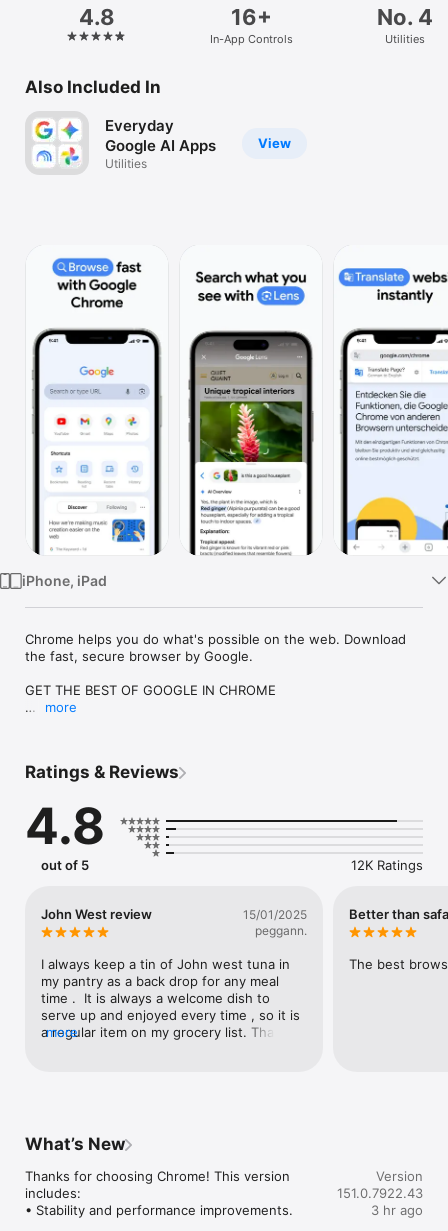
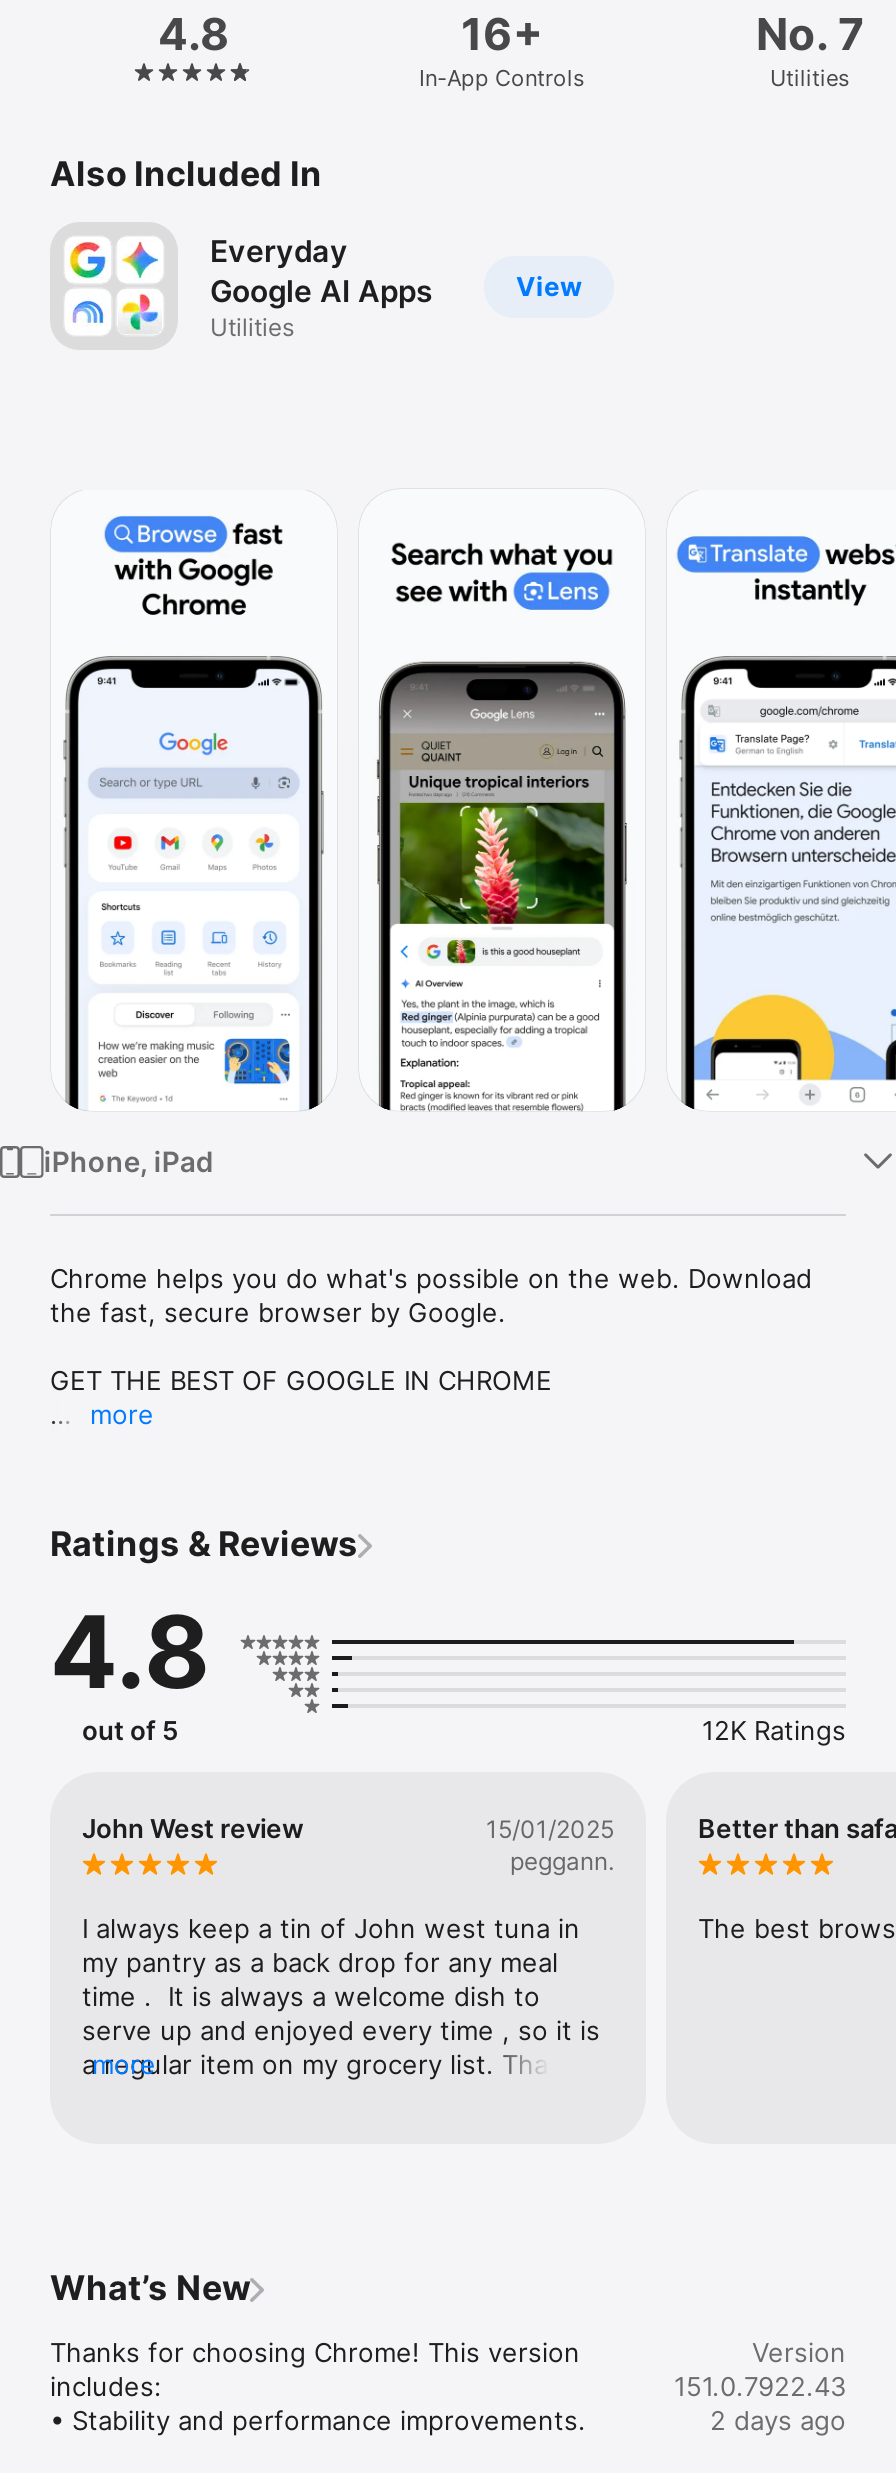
[377,4,433,30] No. 4 -> [756,8,864,60] No. 7
[371,1202,423,1218] 3 hr ago -> [710,2404,846,2436] 2 days ago

